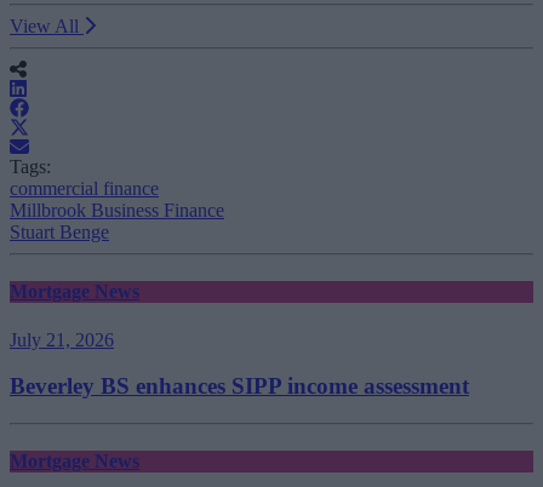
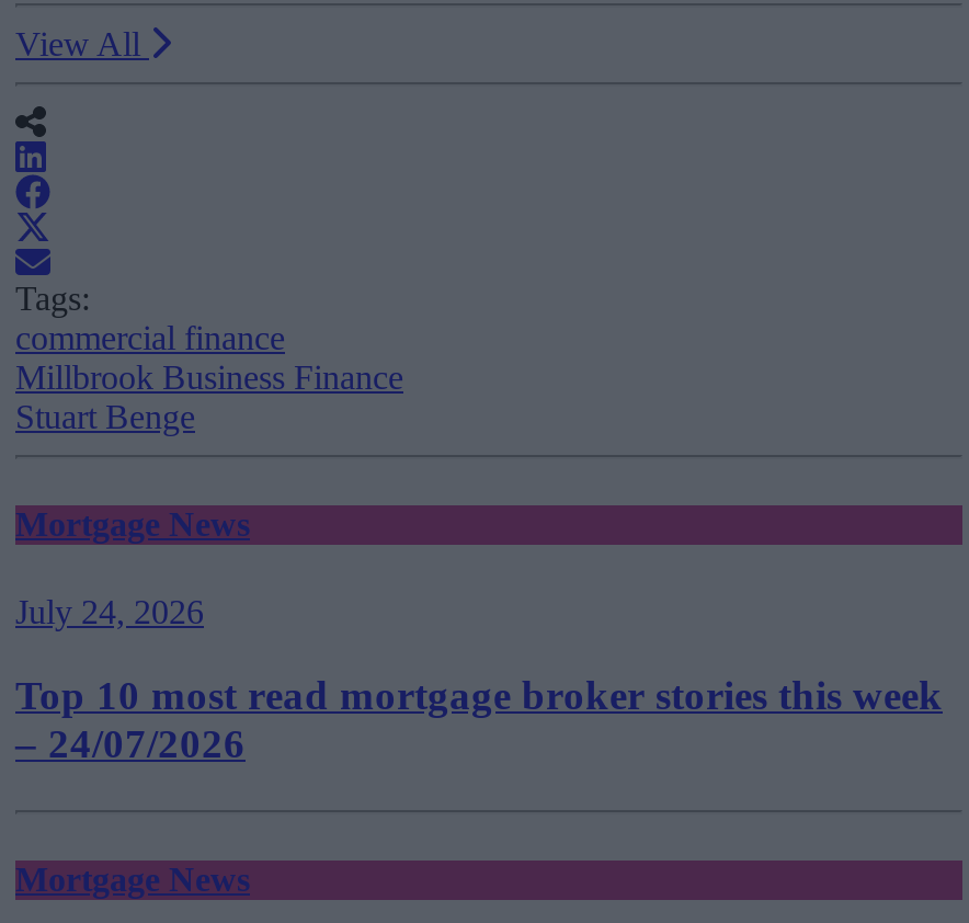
[10,329,114,350] July 21, 2026 -> [15,592,204,630] July 24, 2026
[10,374,469,399] Beverley BS enhances SIPP income assessment -> [15,673,943,767] Top 10 most read mortgage broker stories this week | – 24/07/2026

